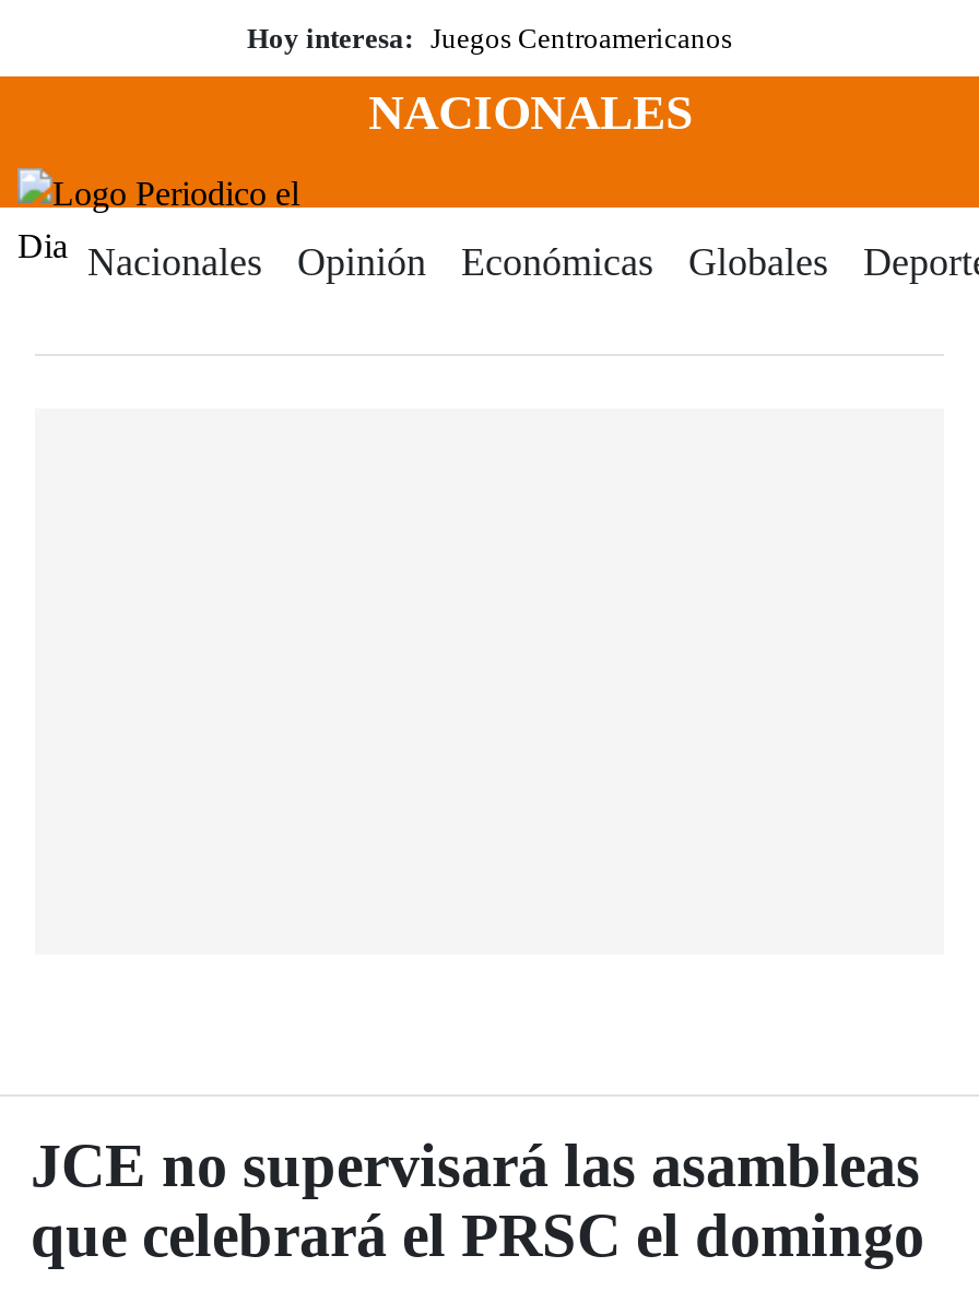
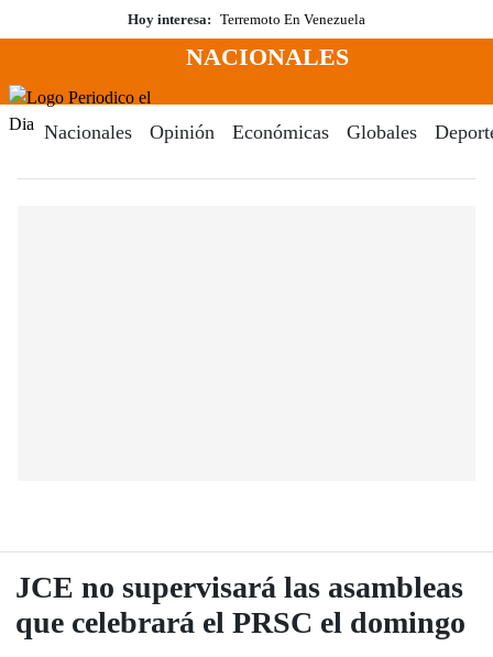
[247,22,732,55] Hoy interesa: Juegos Centroamericanos -> [128,11,365,28] Hoy interesa: Terremoto En Venezuela

